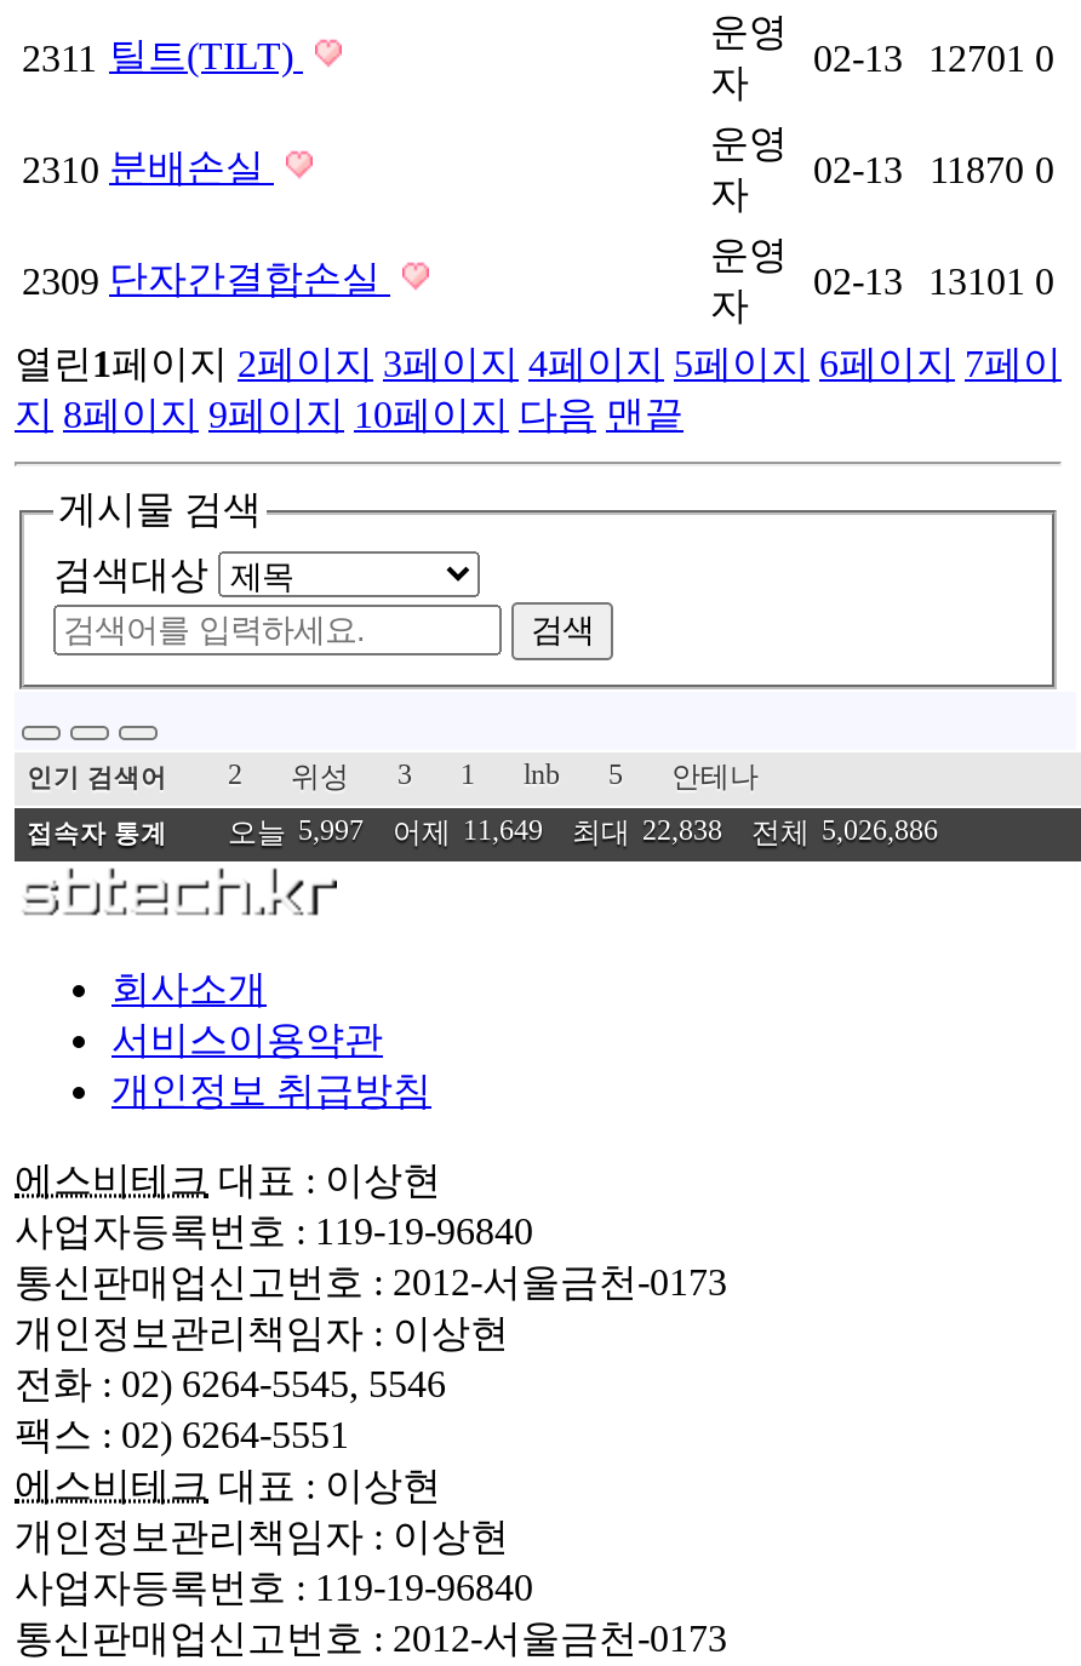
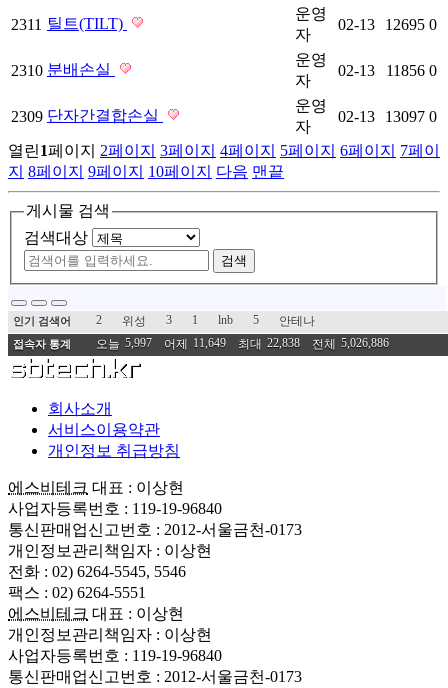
[813,38,1054,79] 02-13 12701 0 -> [337,16,437,33] 02-13 12695 0
[813,150,1054,191] 02-13 11870 0 -> [337,62,437,79] 02-13 11856 0
[813,261,1054,302] 02-13 13101 0 -> [337,108,437,125] 02-13 13097 0

